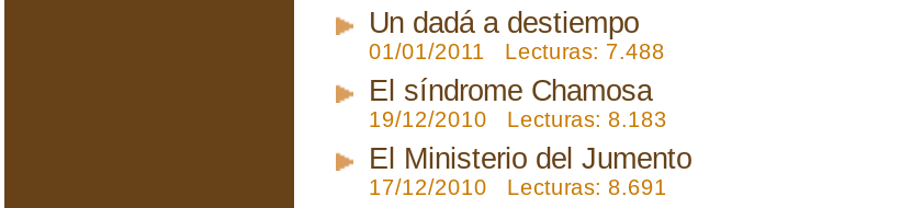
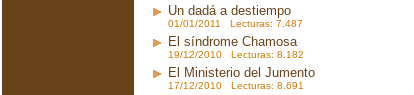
[369,39,665,63] 01/01/2011 Lecturas: 7.488 -> [168,18,303,29] 01/01/2011 Lecturas: 7.487
[369,107,667,131] 19/12/2010 Lecturas: 8.183 -> [168,49,304,60] 19/12/2010 Lecturas: 8.182

